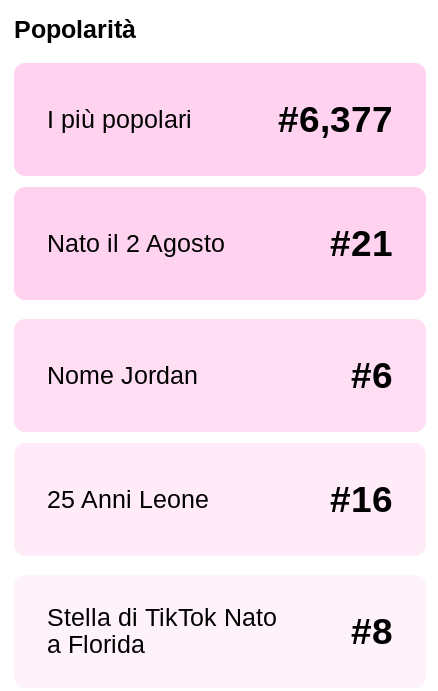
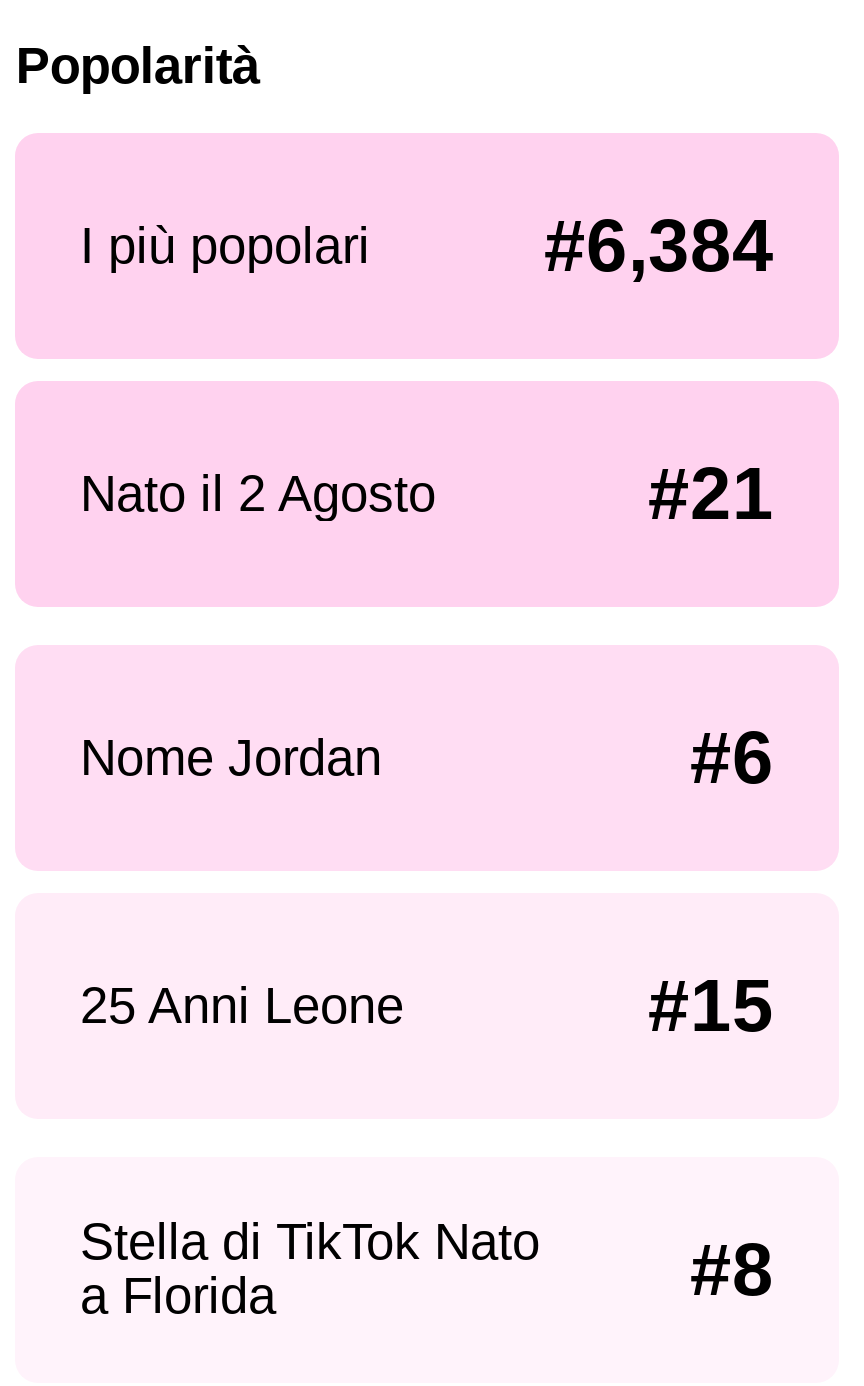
[278,99,393,140] #6,377 -> [544,205,774,287] #6,384
[330,479,393,520] #16 -> [648,966,774,1048] #15

